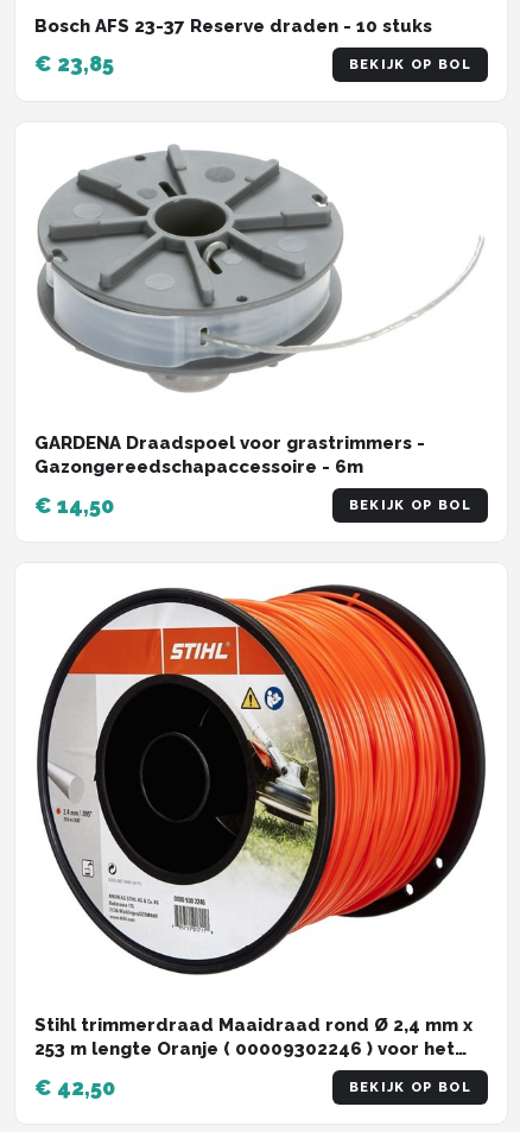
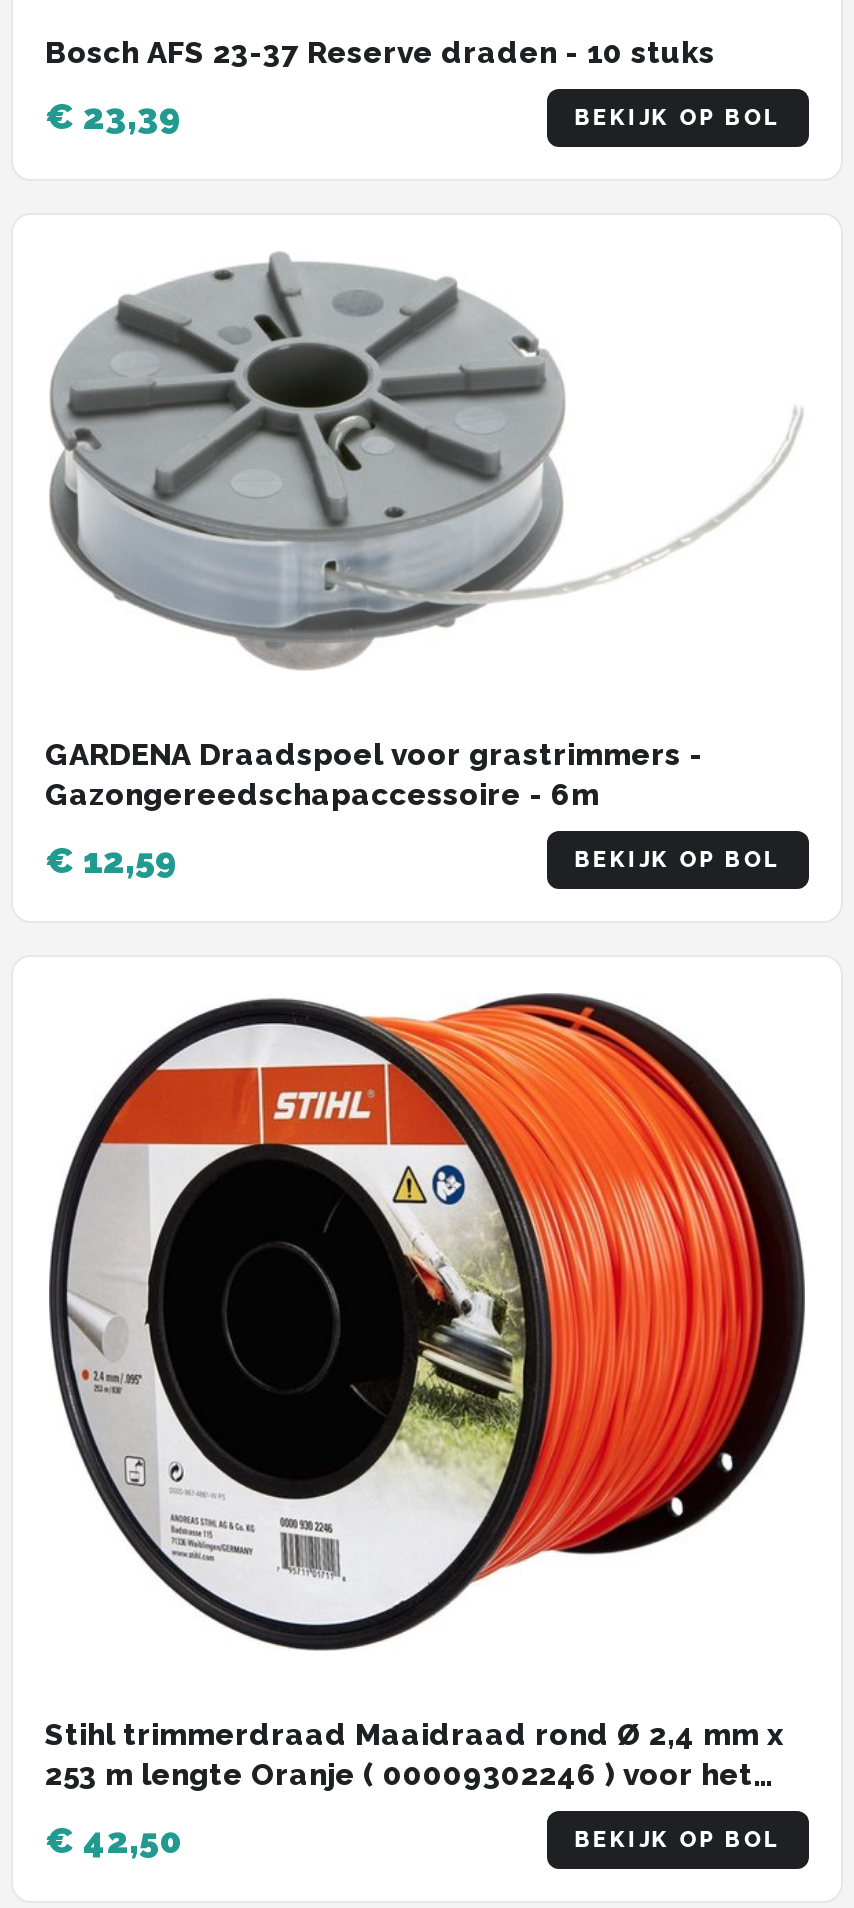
[34,52,114,76] € 23,85 -> [45,96,181,138] € 23,39
[34,493,114,518] € 14,50 -> [45,838,177,880] € 12,59

